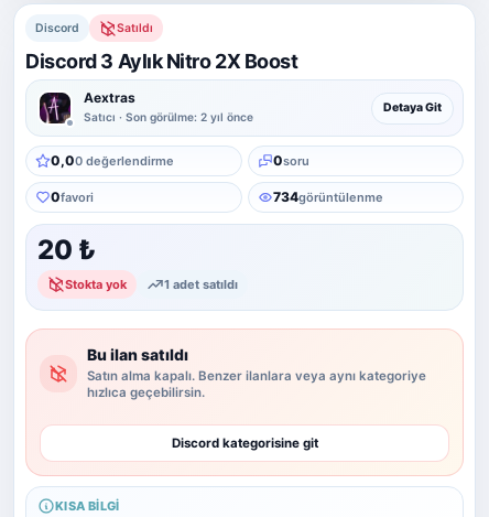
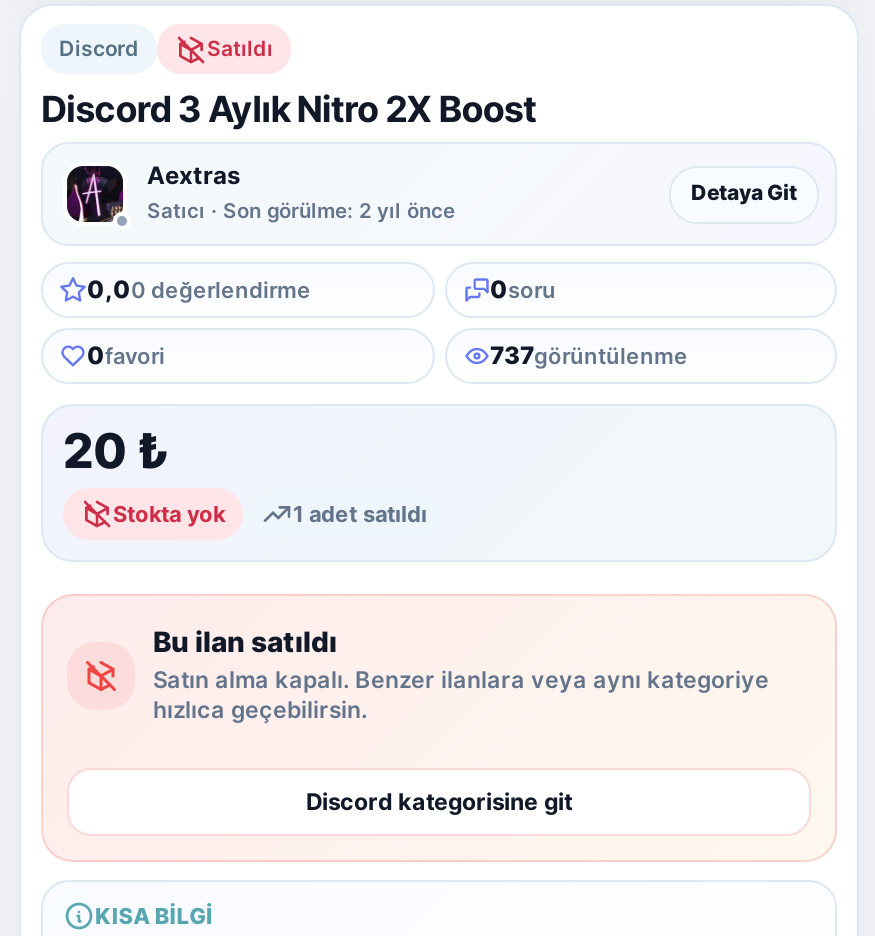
[273,189,383,205] 734görüntülenme -> [490,340,688,370] 737görüntülenme

